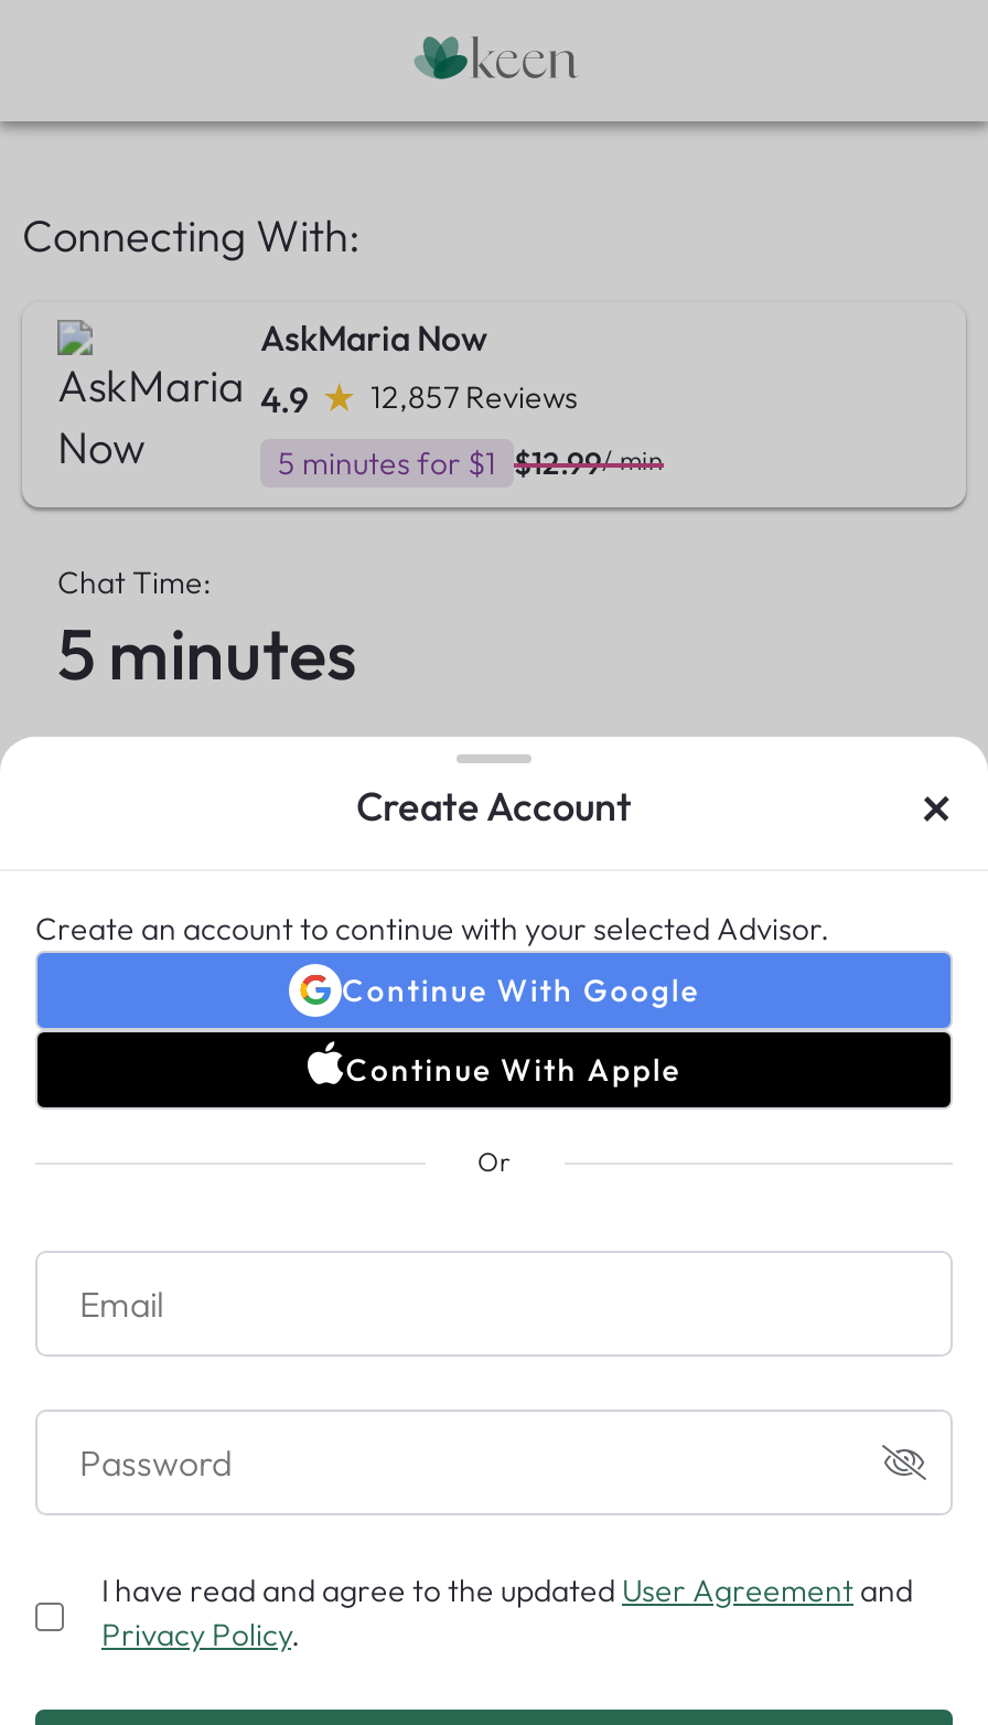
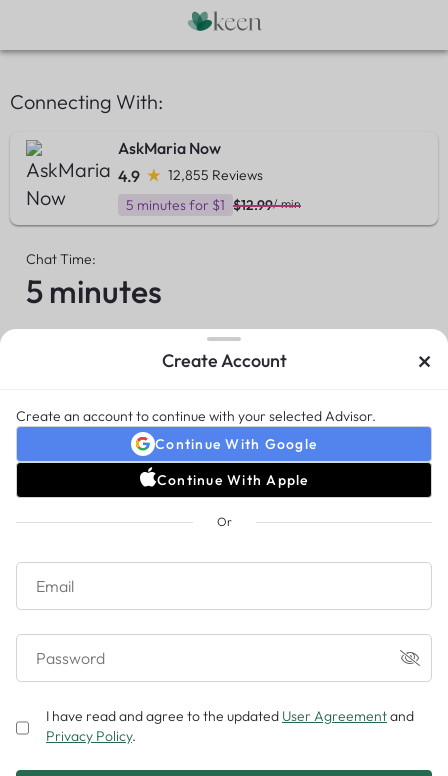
[260,377,578,421] 4.9 12,857 Reviews -> [118,166,263,186] 4.9 12,855 Reviews

